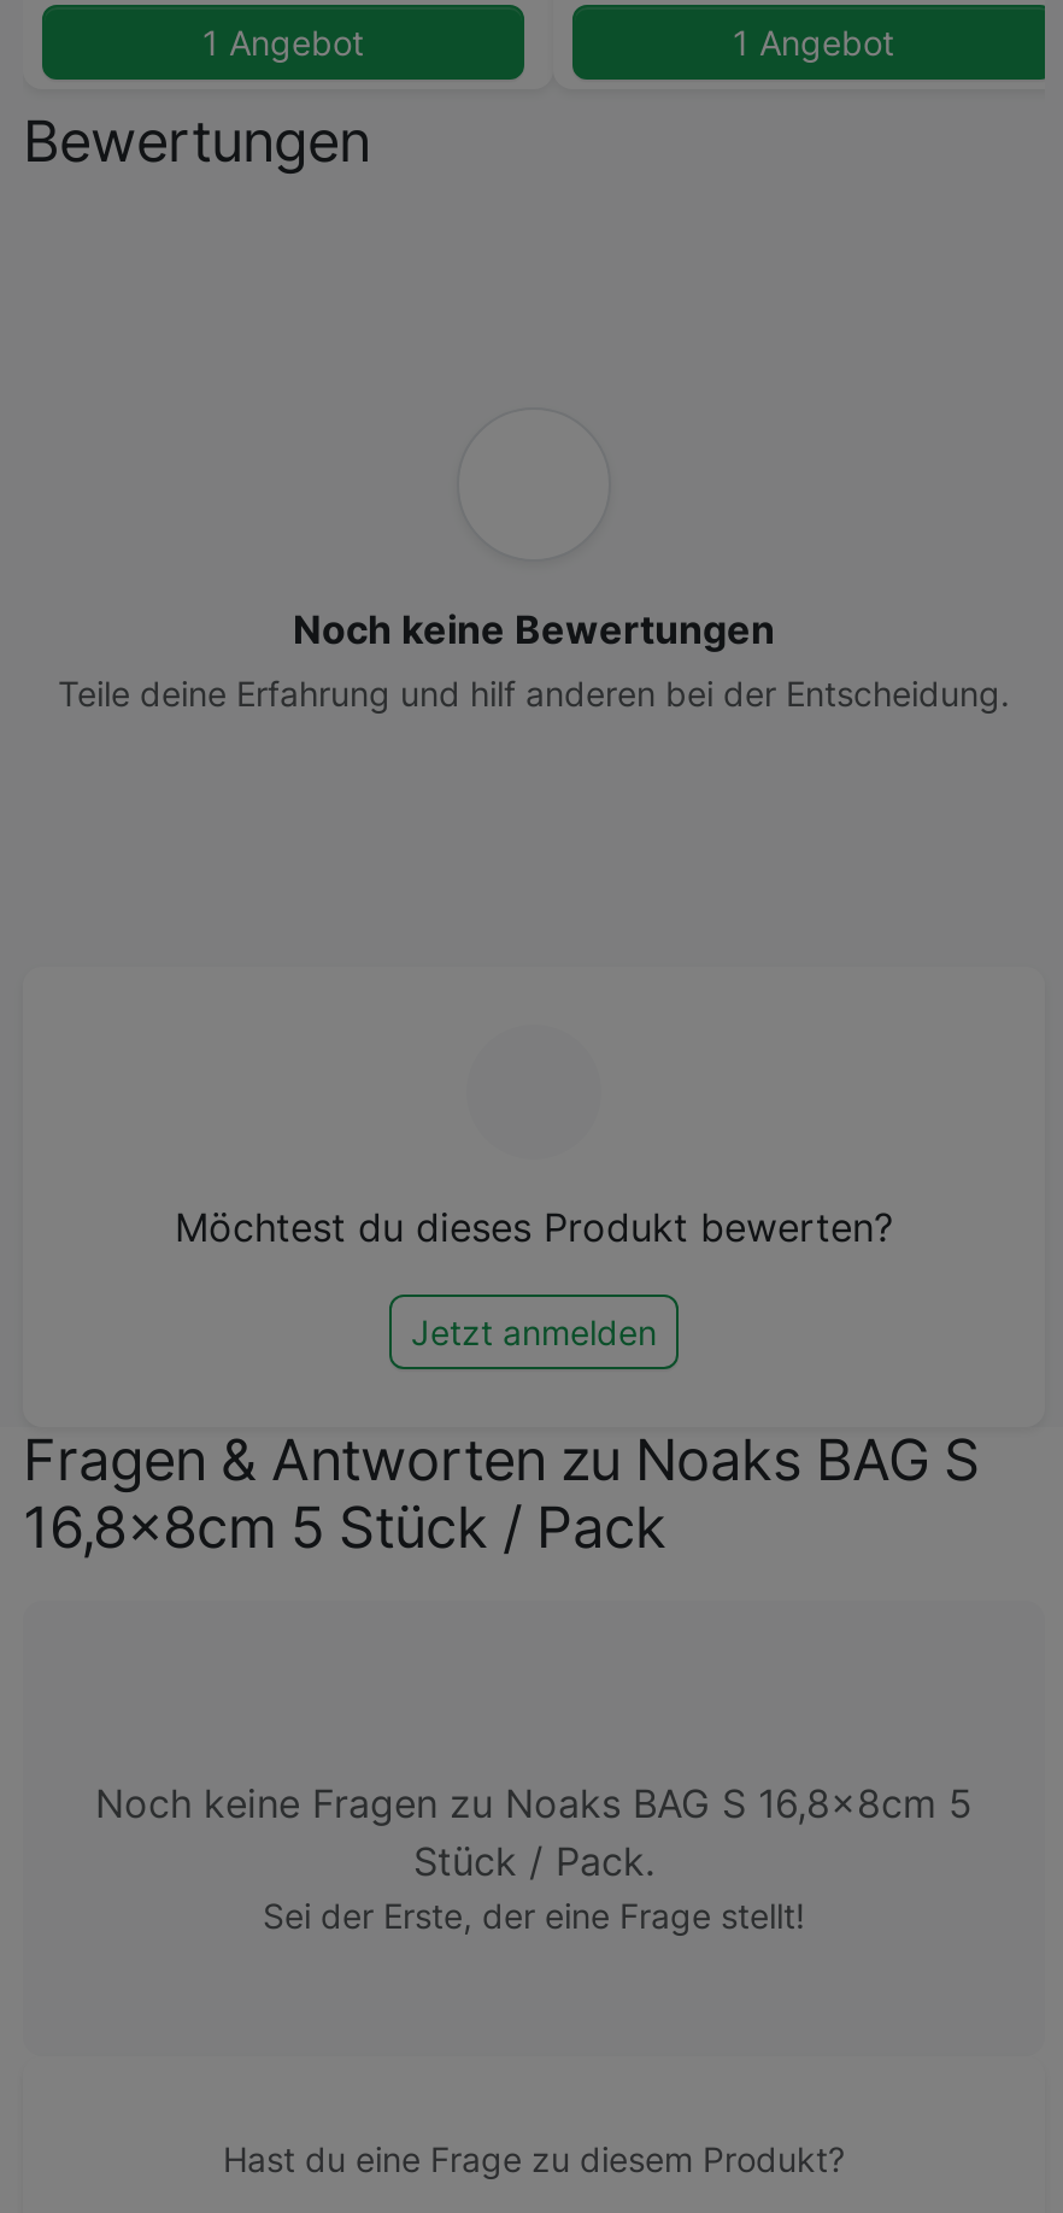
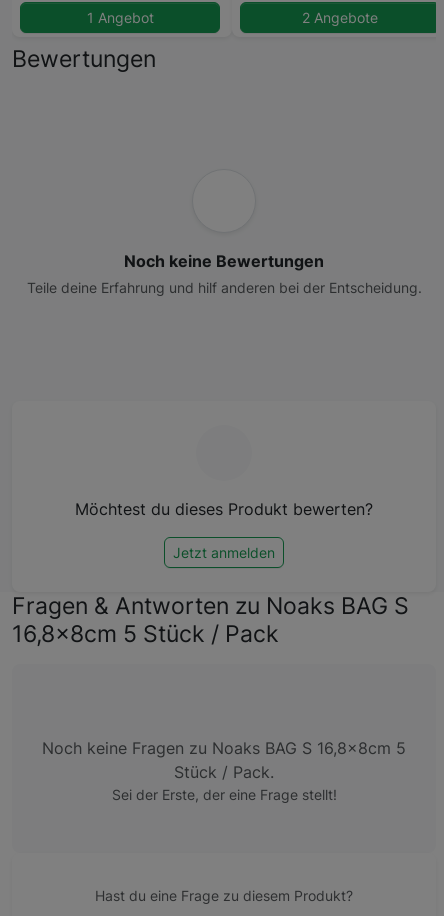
[733,22,894,63] 1 Angebot -> [302,9,378,26] 2 Angebote

